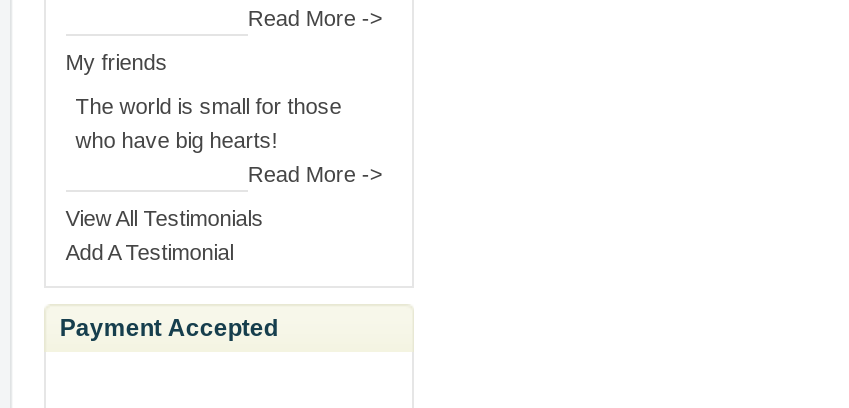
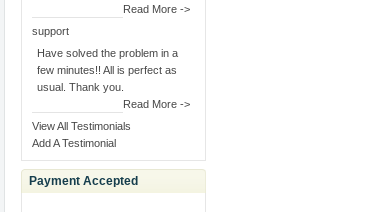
[65,50,167,74] My friends -> [32,25,69,37] support
[75,94,341,152] The world is small for those | who have big hearts! -> [37,47,178,93] Have solved the problem in a | few minutes!! All is perfect as | usual. Thank you.

